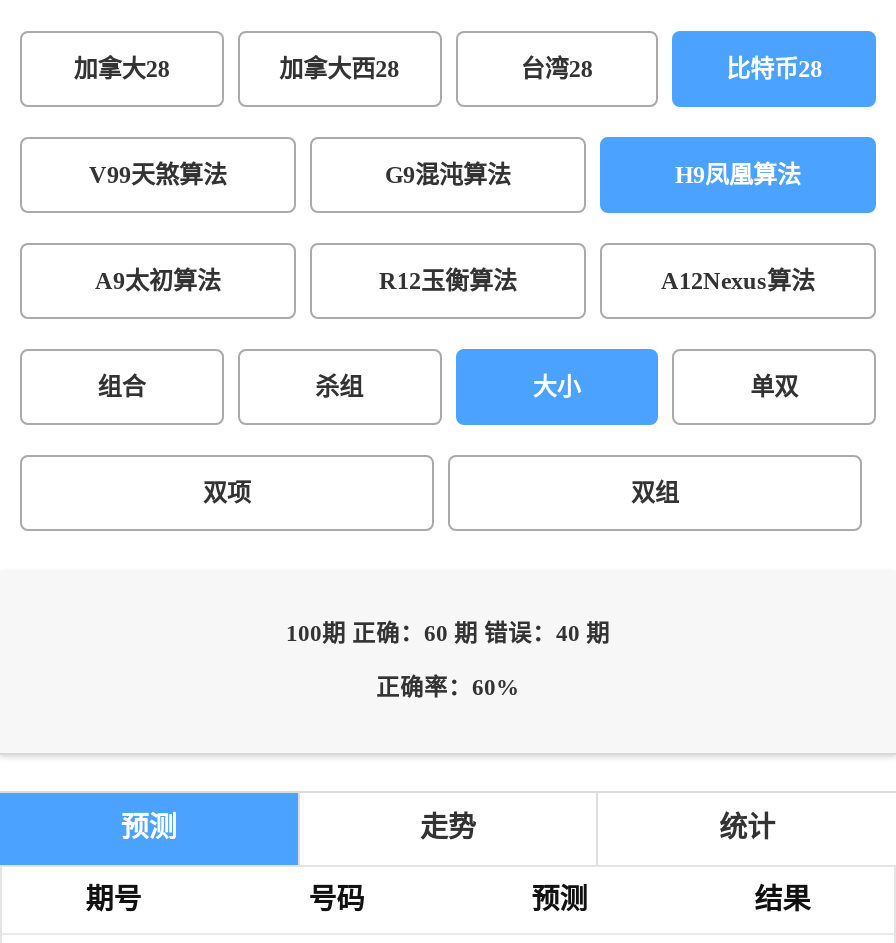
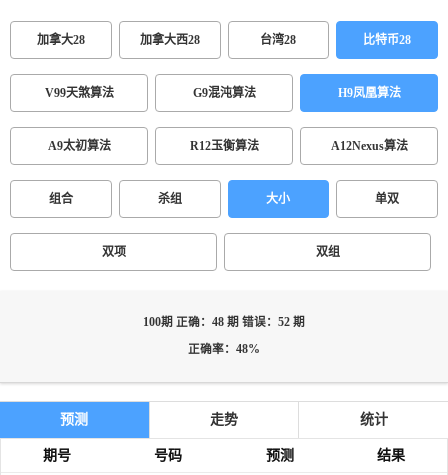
[286,621,610,647] 100期 正确：60 期 错误：40 期 -> [143,316,305,329] 100期 正确：48 期 错误：52 期
[376,675,520,701] 正确率：60% -> [188,343,260,356] 正确率：48%

